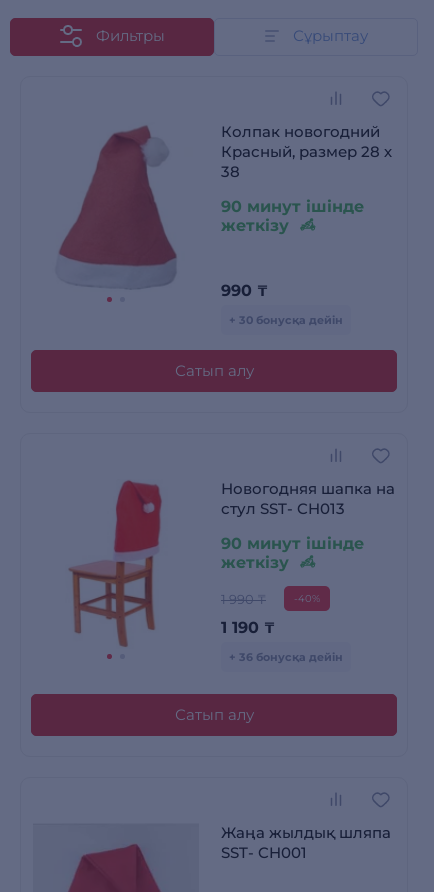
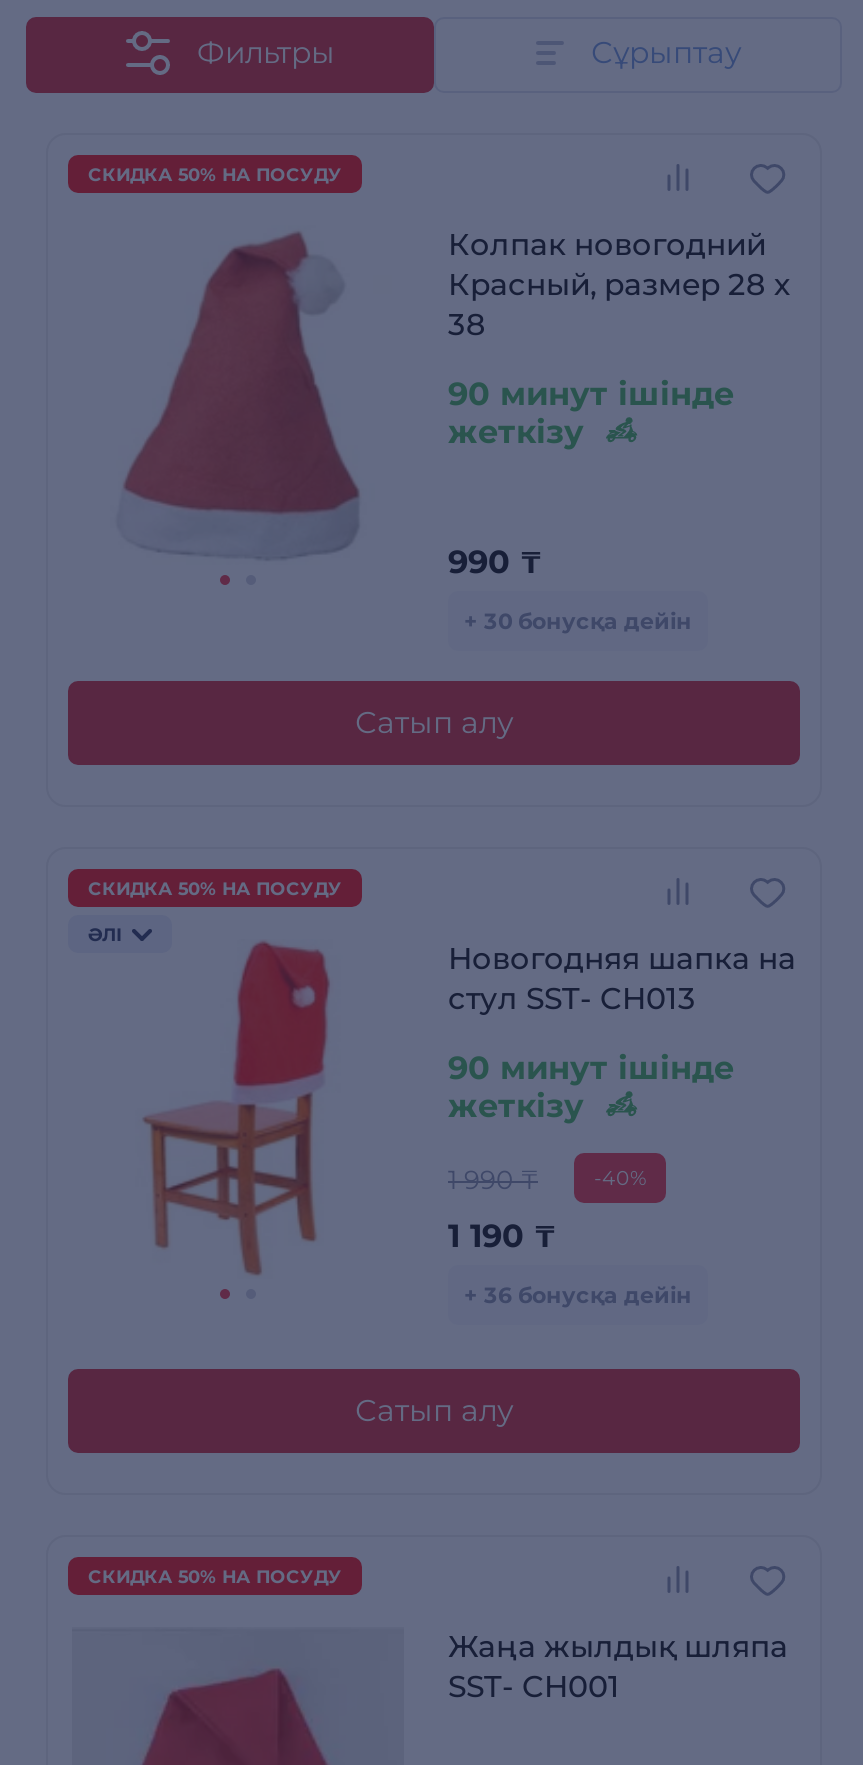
none -> [88,163,342,185] СКИДКА 50% НА ПОСУДУ
none -> [88,877,342,945] СКИДКА 50% НА ПОСУДУ | ӘЛІ
none -> [88,1565,342,1587] СКИДКА 50% НА ПОСУДУ

